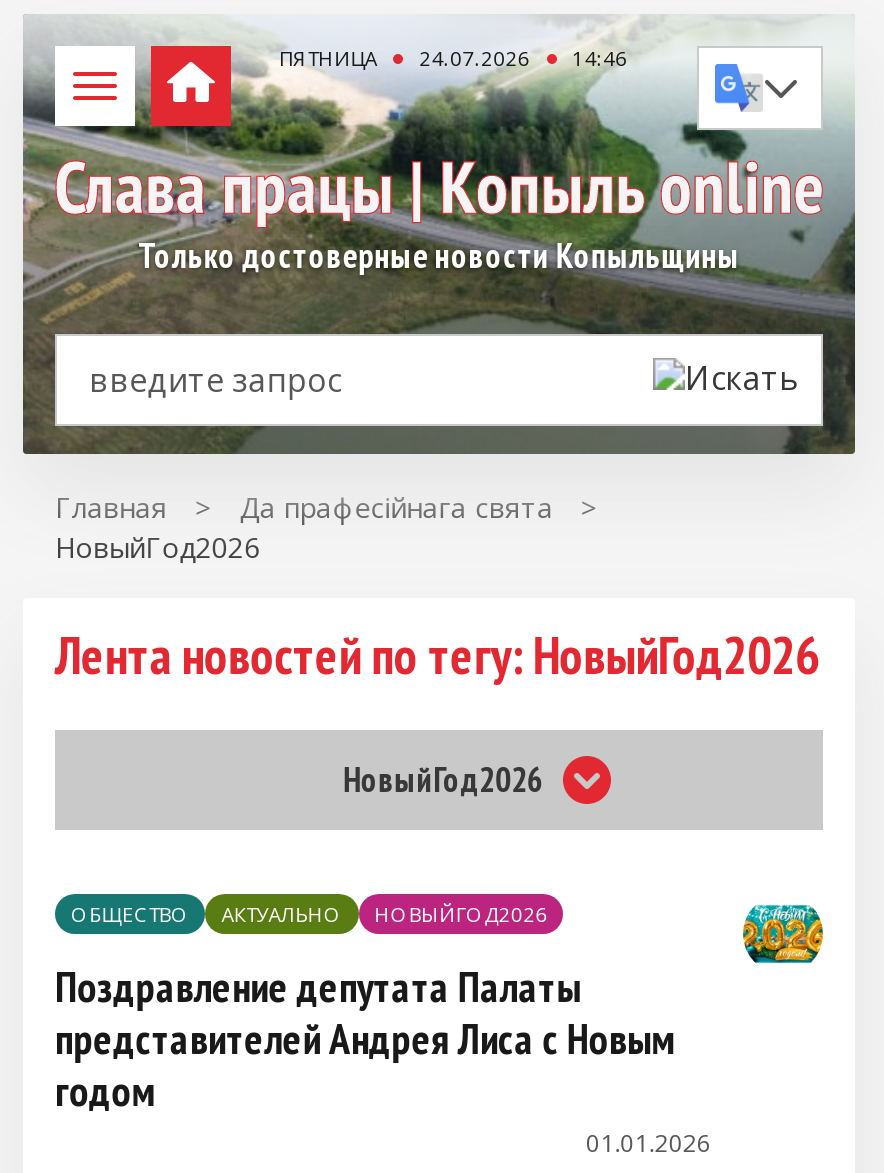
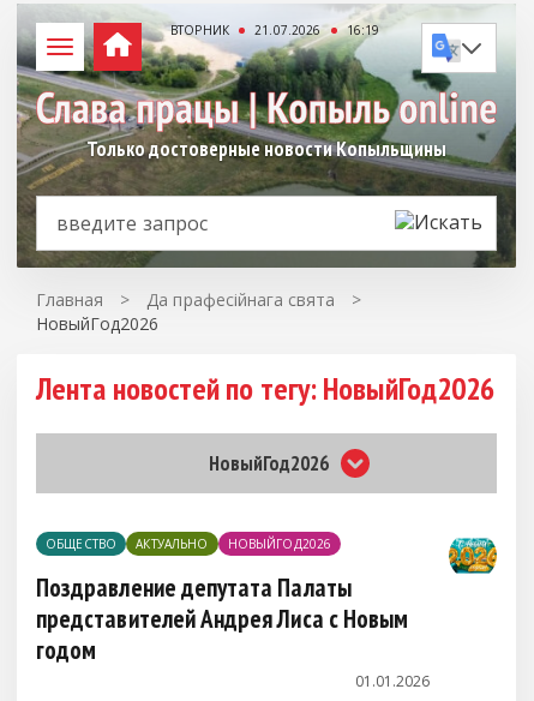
[279,44,628,72] ПЯТНИЦА | 24.07.2026 | 14:46 -> [170,22,380,38] ВТОРНИК | 21.07.2026 | 16:19

